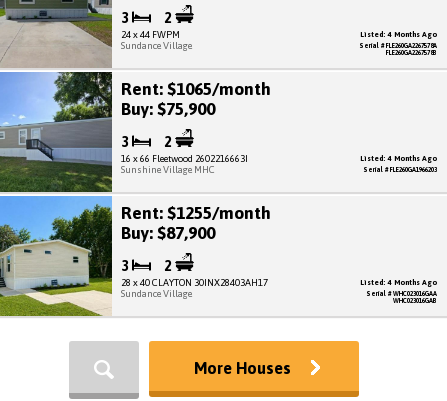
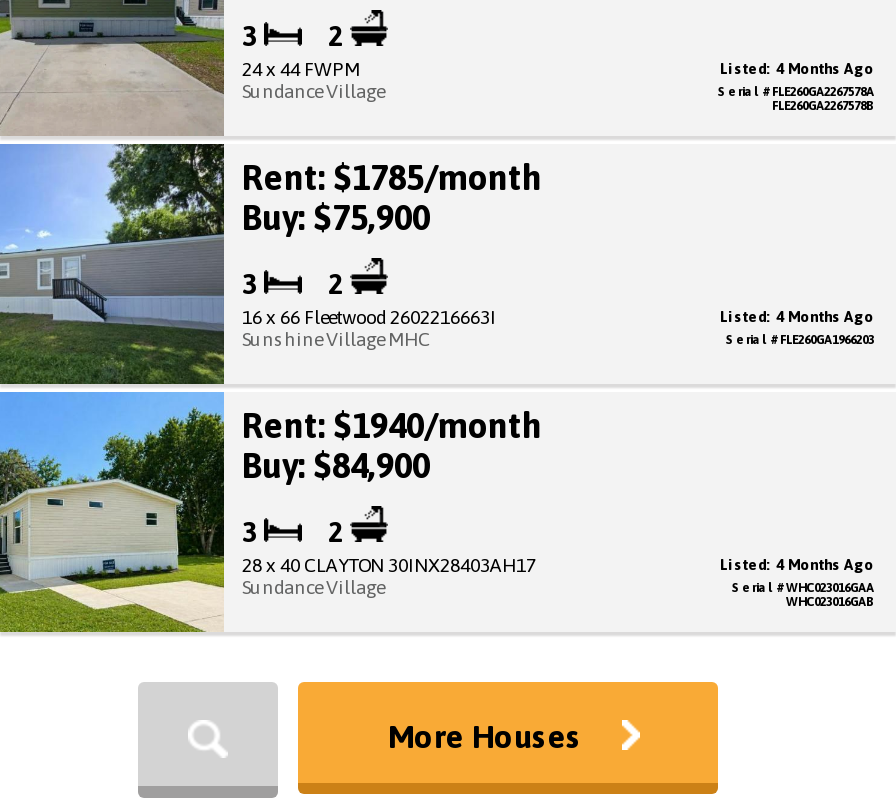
[121,79,271,99] Rent: $1065/month -> [242,158,542,198] Rent: $1785/month
[121,203,271,223] Rent: $1255/month -> [242,406,542,446] Rent: $1940/month
[121,223,215,243] Buy: $87,900 -> [242,446,430,486] Buy: $84,900

